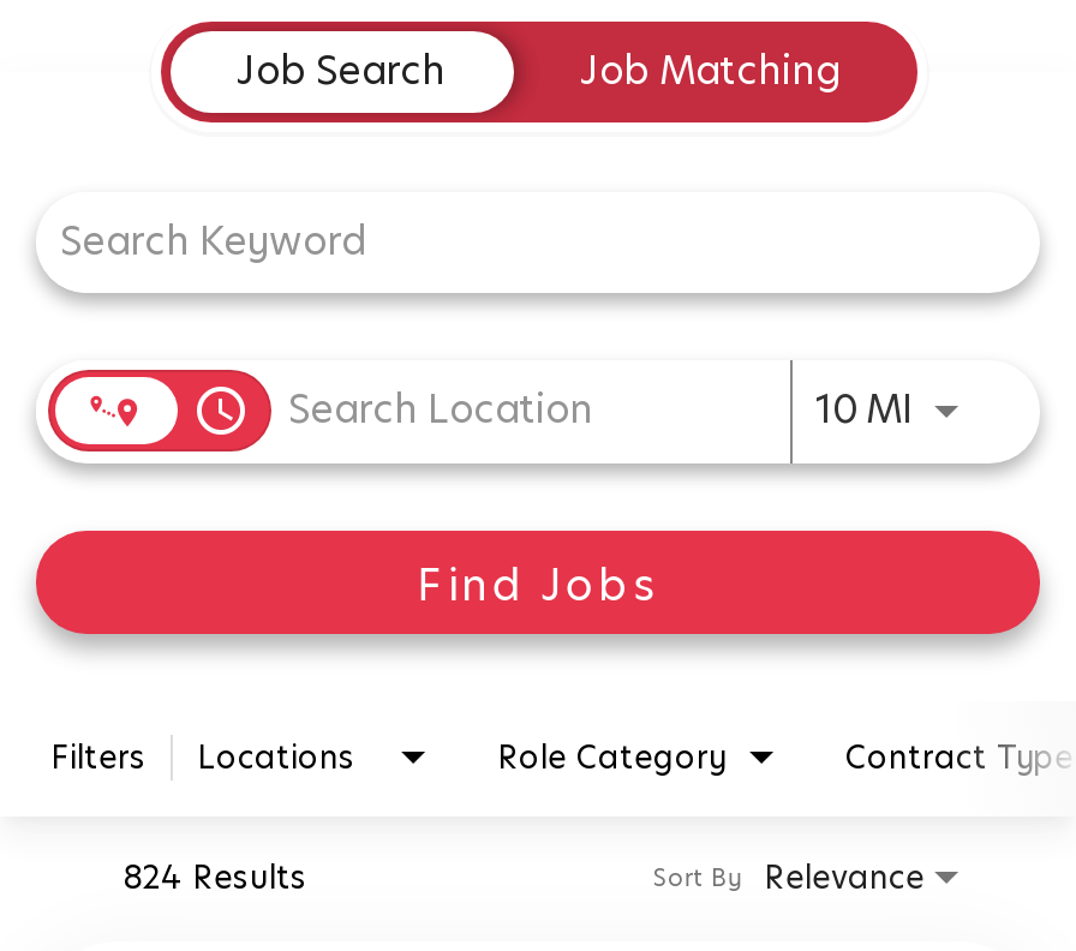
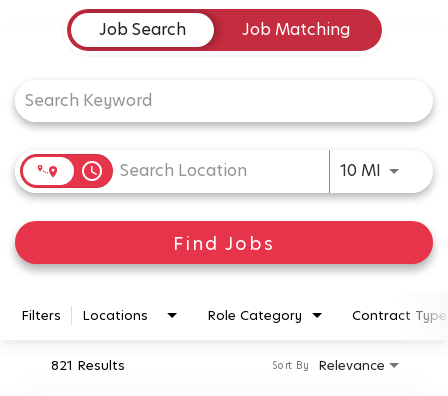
[122,854,307,900] 824 Results -> [51,356,125,375] 821 Results

